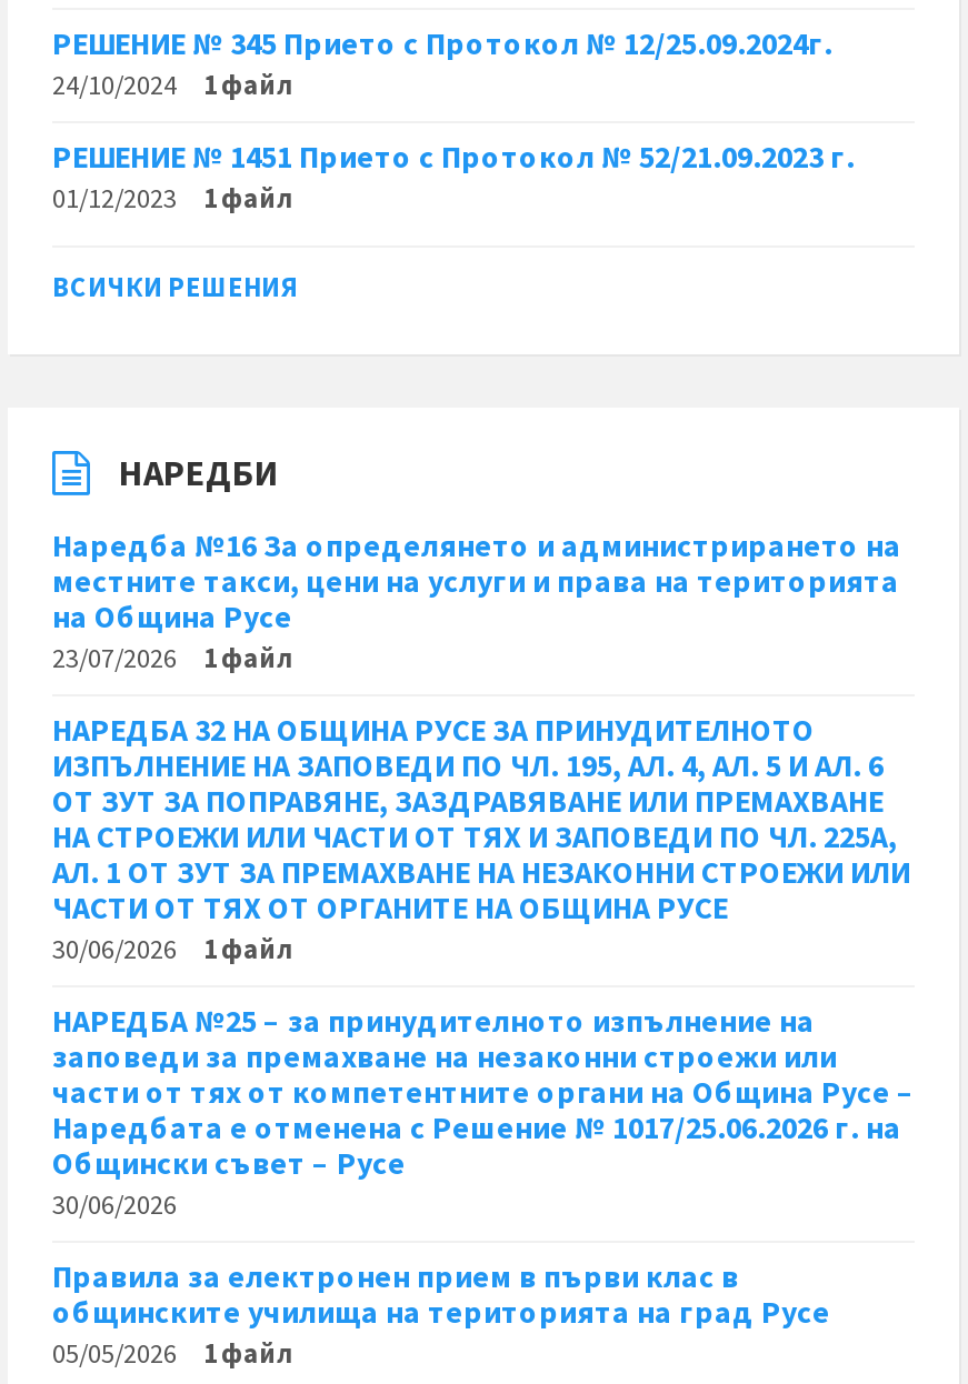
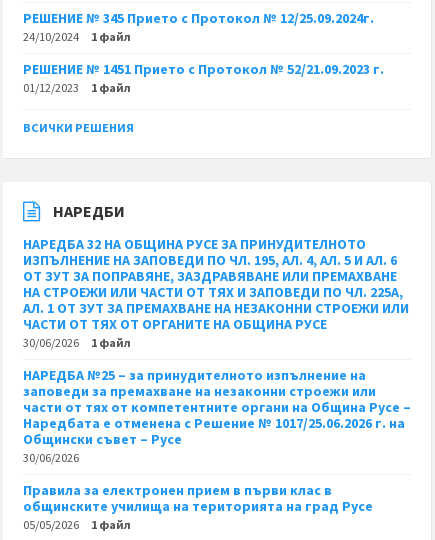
[52,525,901,674] Наредба №16 За определянето и администрирането на | местните такси, цени на услуги и права на територията | на Община Русе | 23/07/2026 | 1 файл -> none

